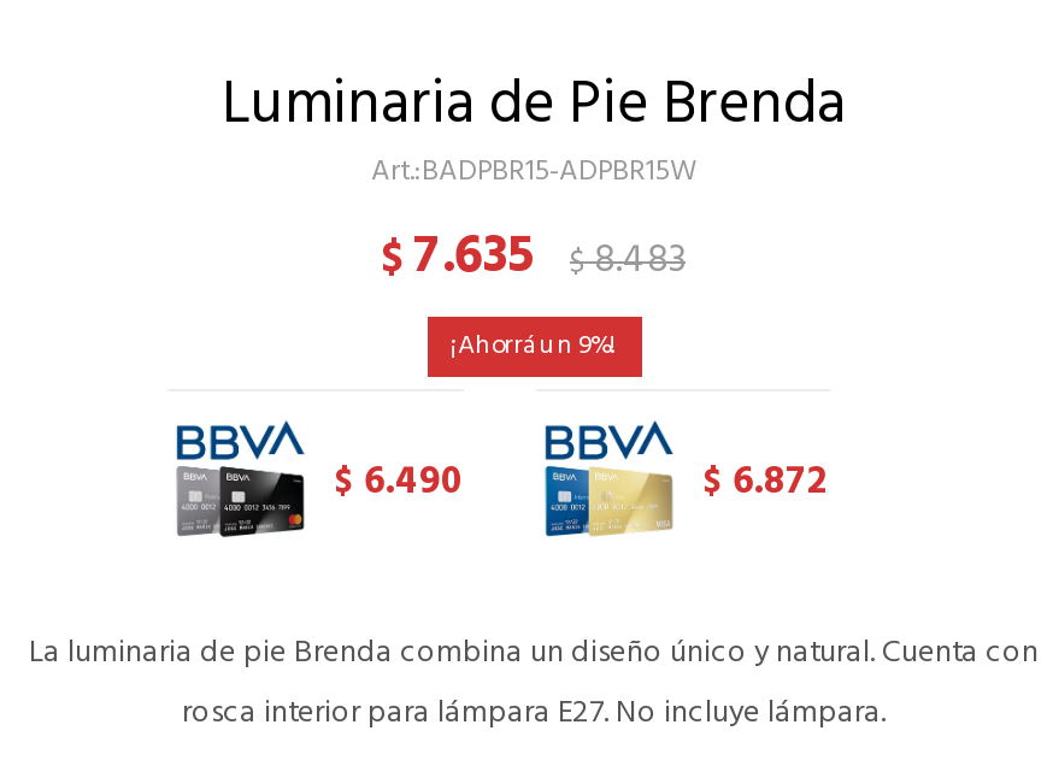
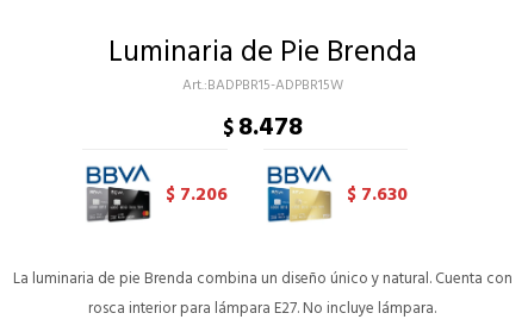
[335,211,829,513] $ 7.635 | $ 8.483 | 9 | $ 6.490 | $ 6.872 -> [165,105,407,210] $ 8.478 | $ 7.206 | $ 7.630

